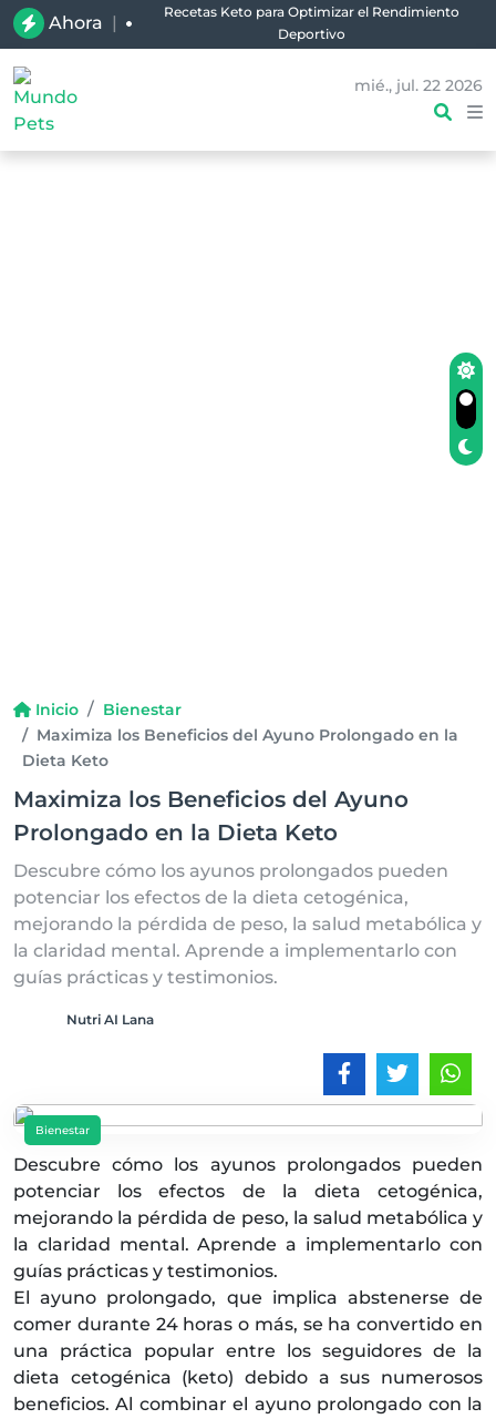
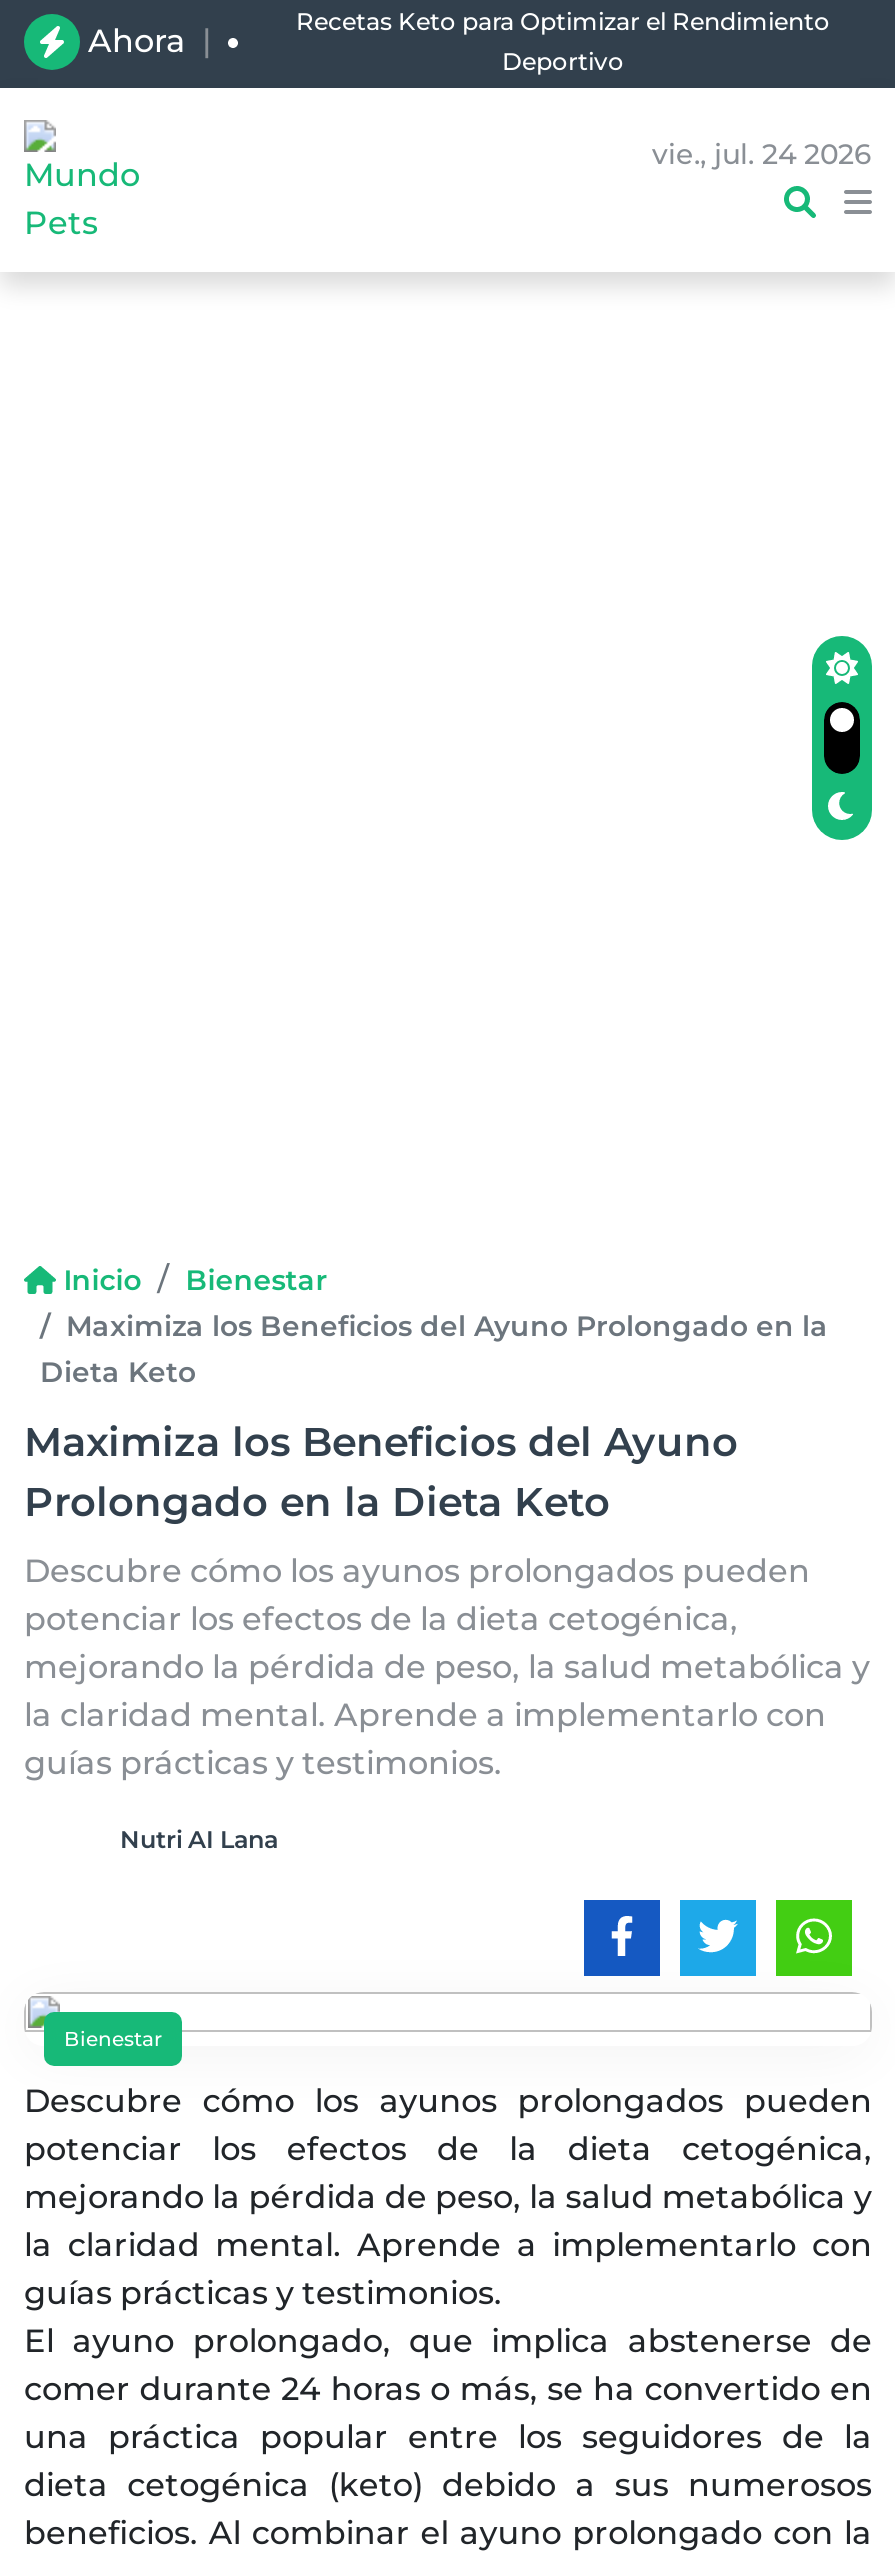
[354,75,483,95] mié., jul. 22 2026 -> [652,136,872,172] vie., jul. 24 2026

